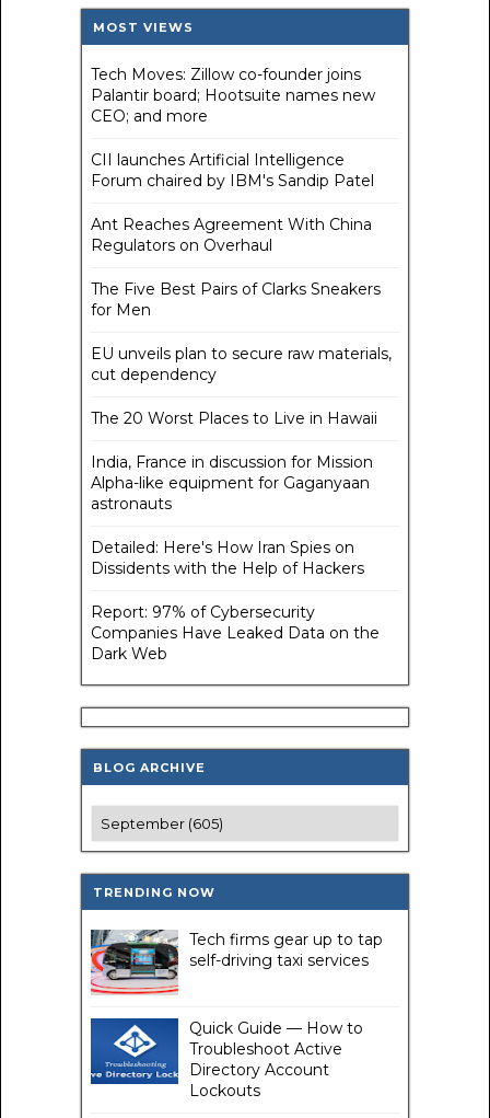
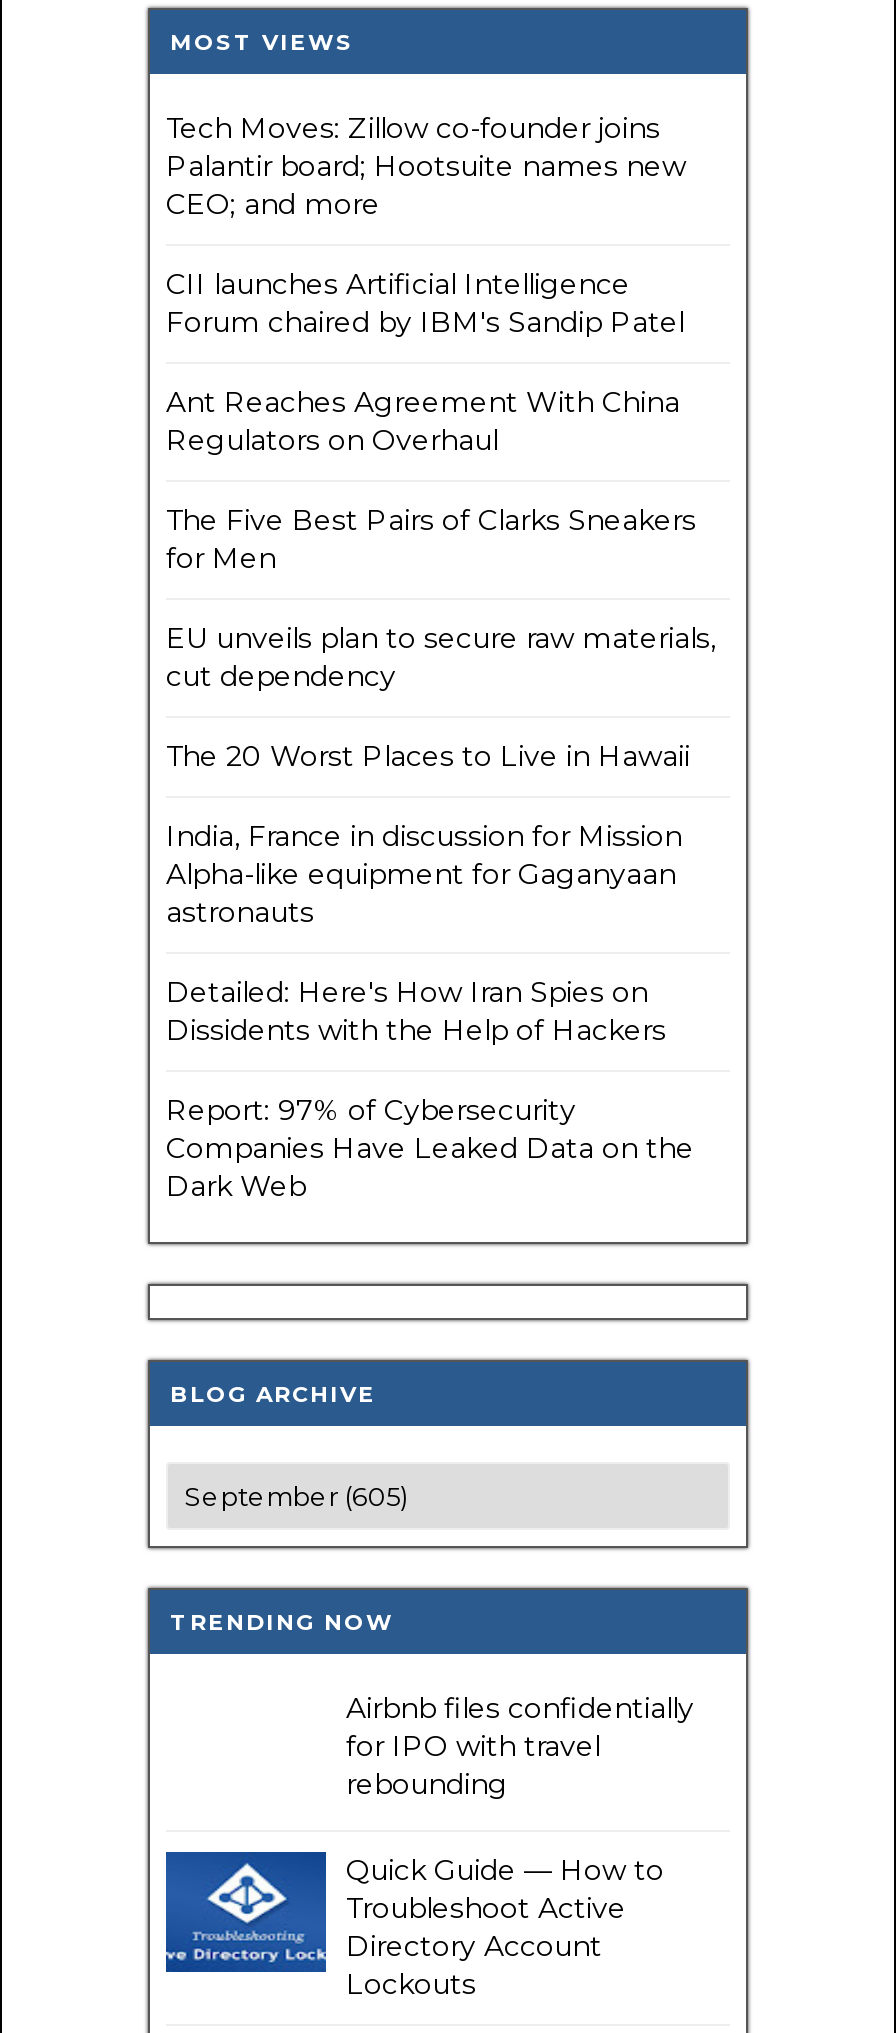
[90,929,174,995] [image] -> none
[189,930,383,970] Tech firms gear up to tap | self-driving taxi services -> [346,1690,694,1802] Airbnb files confidentially | for IPO with travel | rebounding

